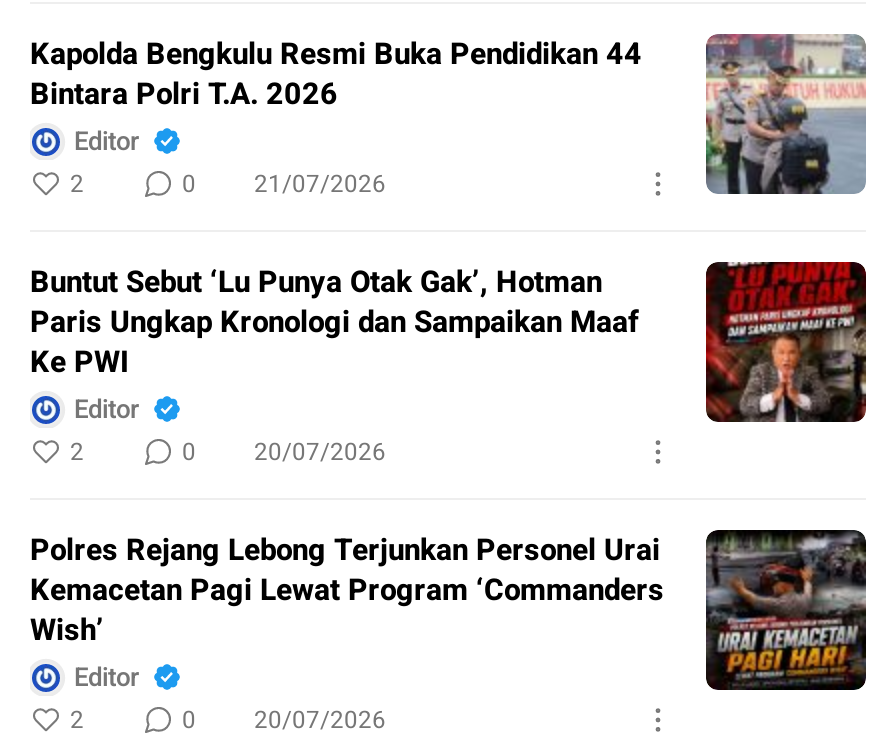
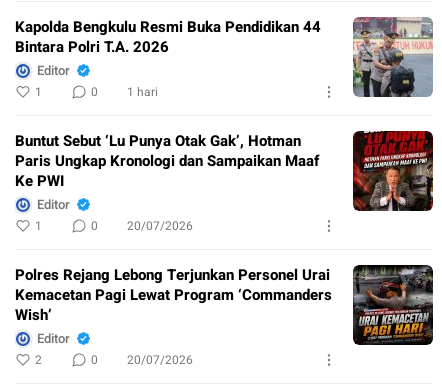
[70,166,84,202] 2 -> [35,83,42,101] 1
[182,166,386,202] 0 21/07/2026 -> [91,83,158,101] 0 1 hari
[70,434,84,470] 2 -> [35,217,42,235] 1

